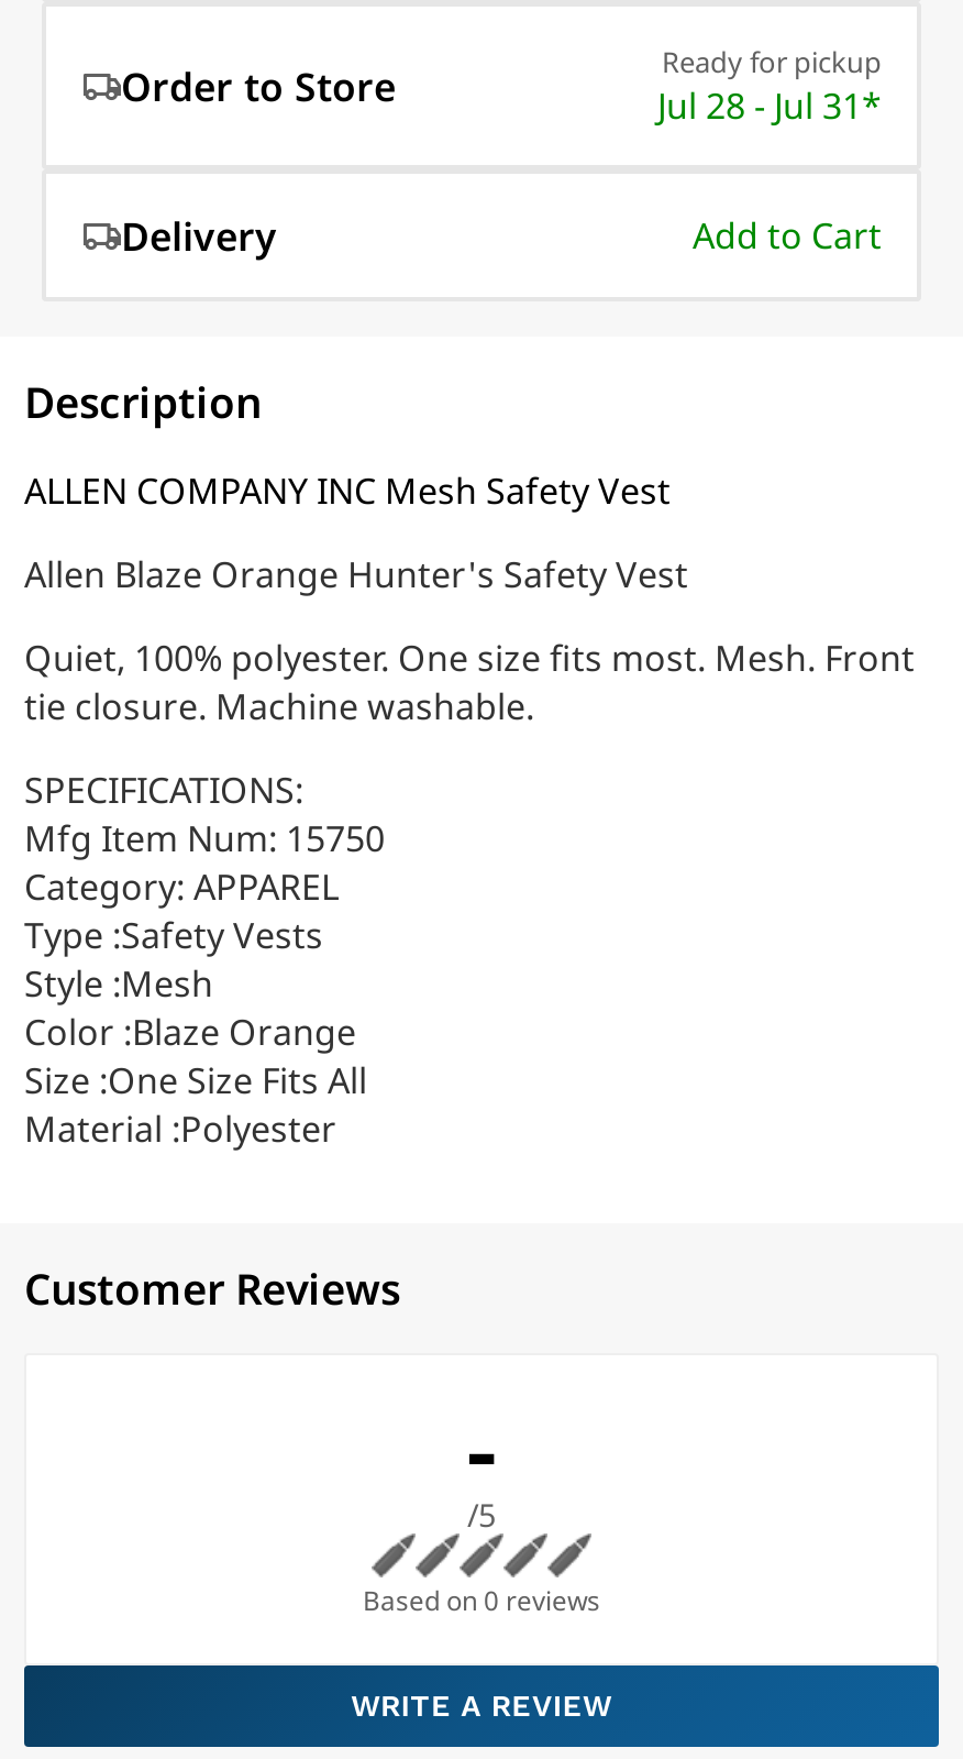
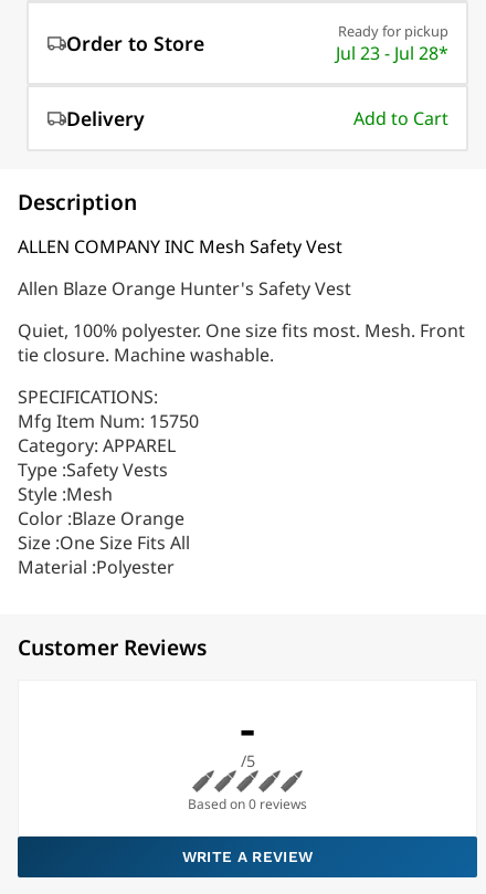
[657,81,882,130] Jul 28 - Jul 31* -> [336,41,448,65] Jul 23 - Jul 28*

